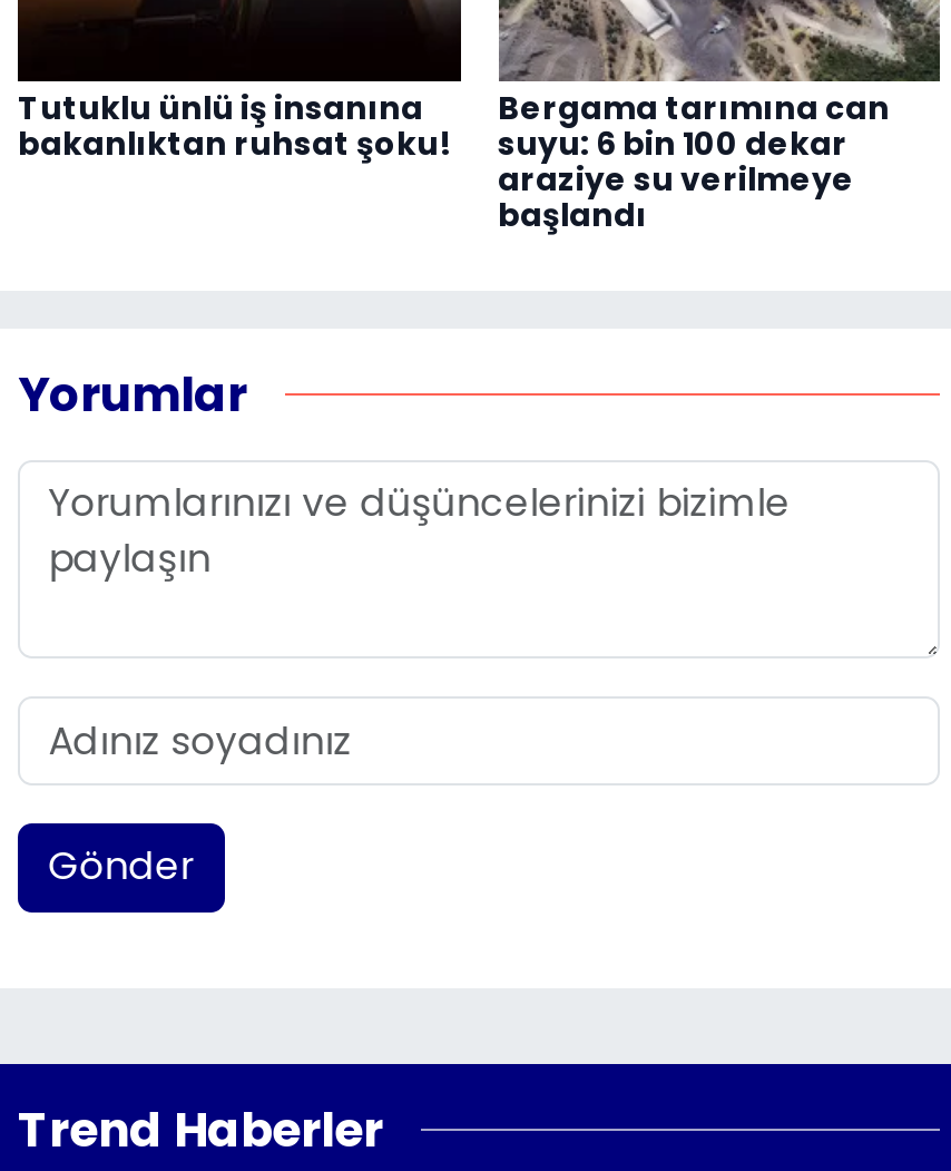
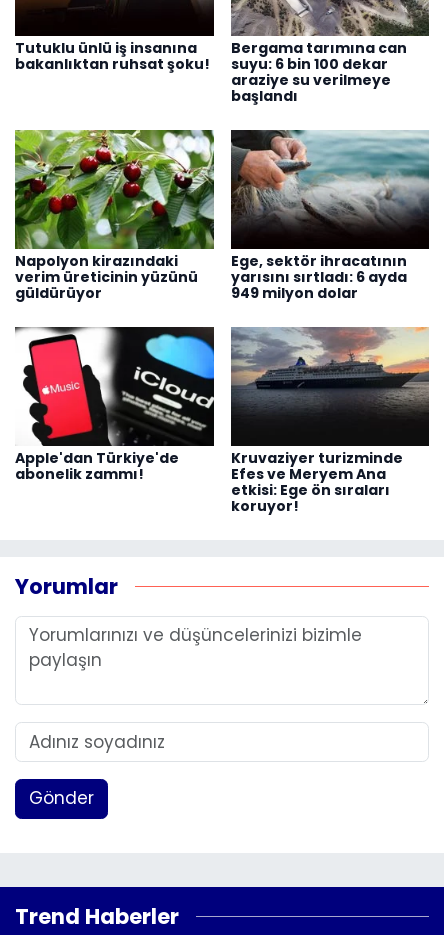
none -> [14,129,215,303] [image] | Napolyon kirazındaki | verim üreticinin yüzünü | güldürüyor
none -> [15,326,215,484] [image] | Apple'dan Türkiye'de | abonelik zammı!
none -> [230,129,430,303] [image] | Ege, sektör ihracatının | yarısını sırtladı: 6 ayda | 949 milyon dolar
none -> [230,326,429,516] [image] | Kruvaziyer turizminde | Efes ve Meryem Ana | etkisi: Ege ön sıraları | koruyor!

